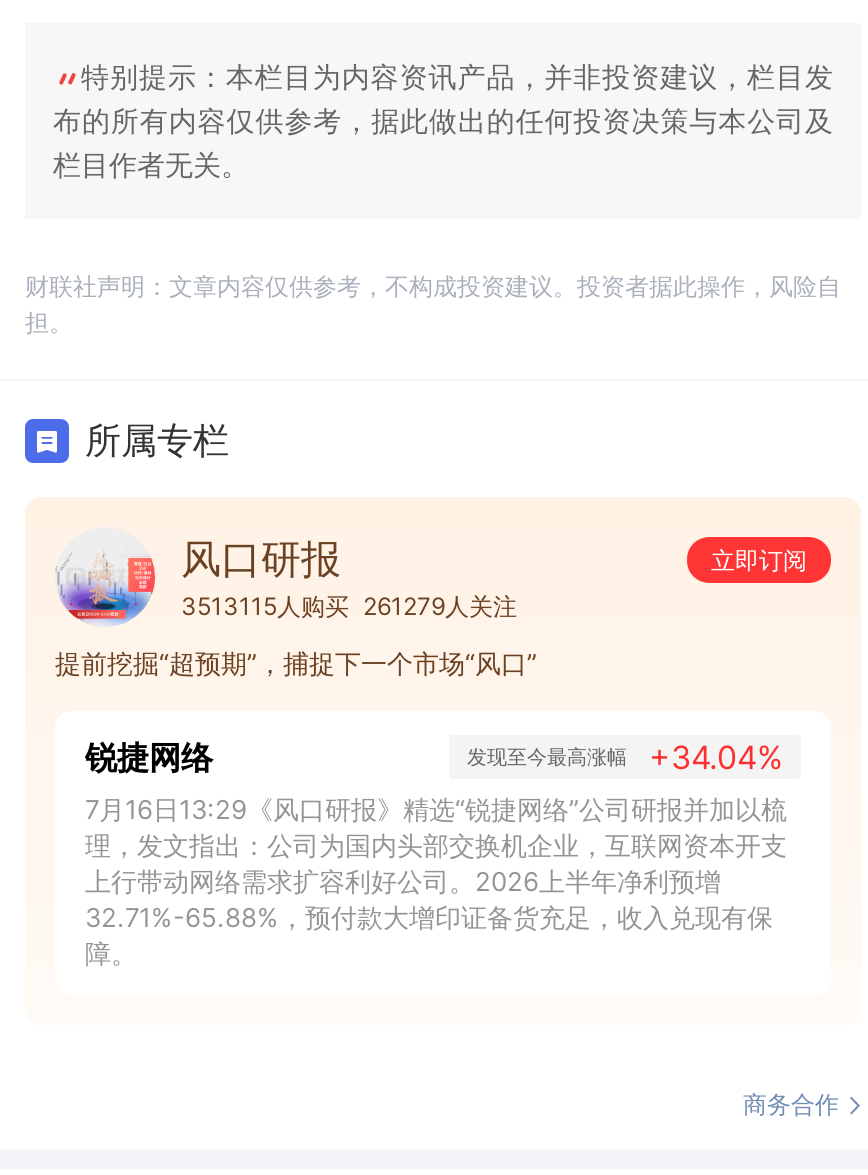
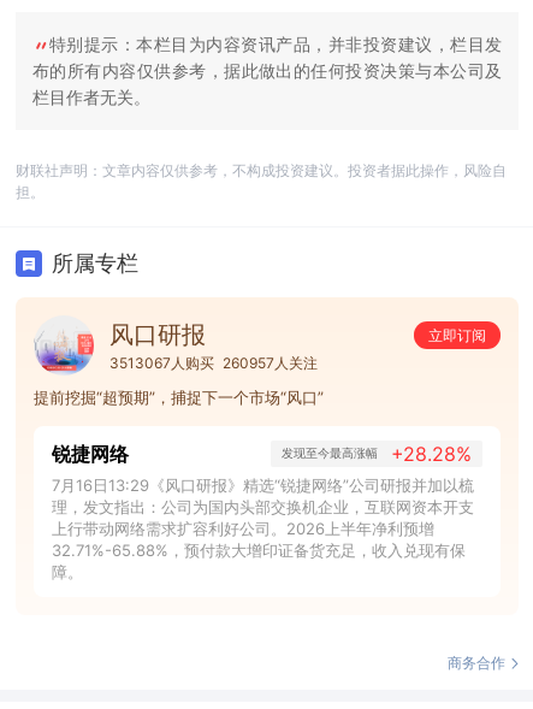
[181,592,517,622] 3513115人购买 261279人关注 -> [109,354,318,372] 3513067人购买 260957人关注
[467,738,783,778] 发现至今最高涨幅 +34.04% -> [282,442,472,466] 发现至今最高涨幅 +28.28%

